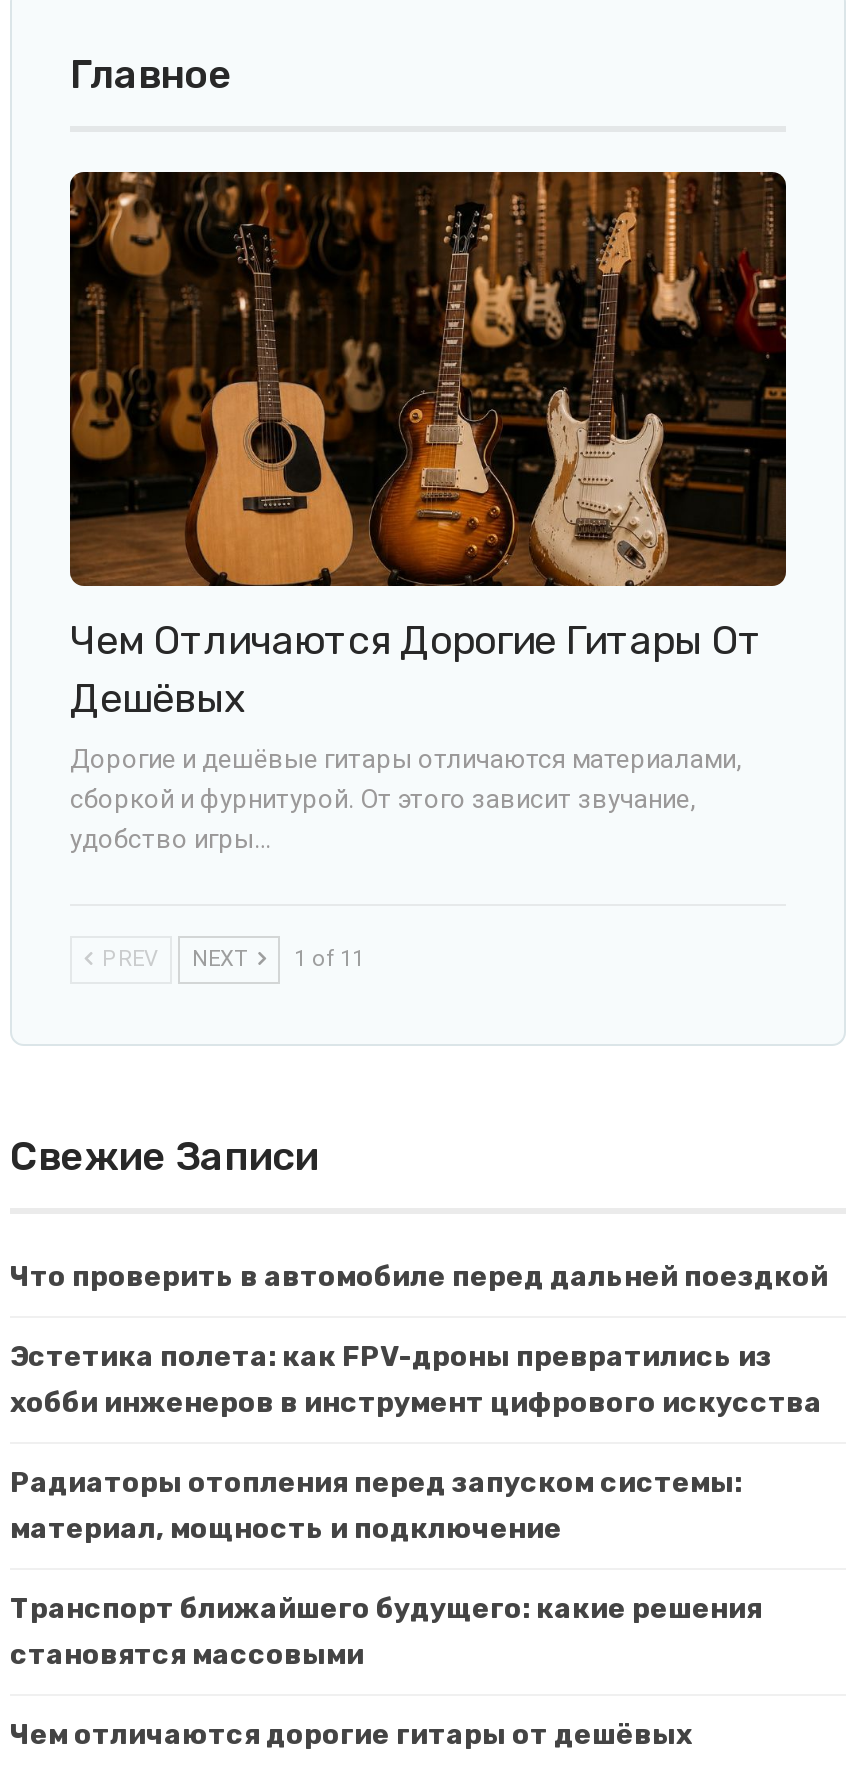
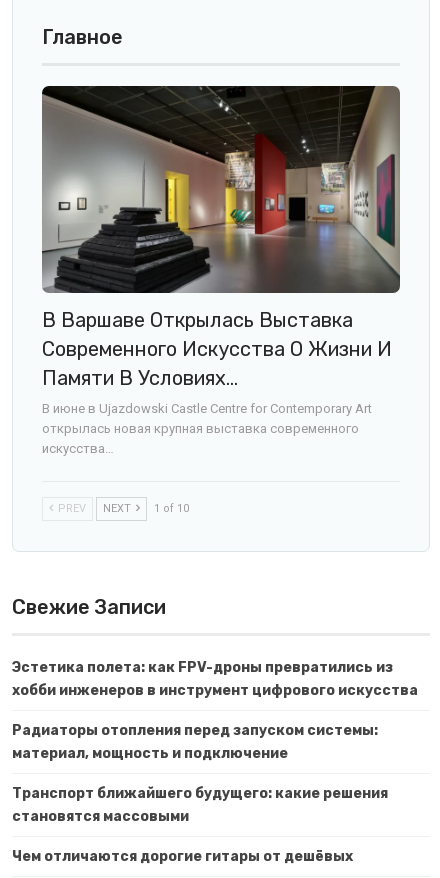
[68,170,786,722] [image] | Чем Отличаются Дорогие Гитары От | Дешёвых -> [41,85,401,390] [image] | В Варшаве Открылась Выставка | Современного Искусства О Жизни И | Памяти В Условиях…
[70,744,742,854] Дорогие и дешёвые гитары отличаются материалами, | сборкой и фурнитурой. От этого зависит звучание, | удобство игры… -> [42,401,372,456] В июне в Ujazdowski Castle Centre for Contemporary Art | открылась новая крупная выставка современного | искусства…
moved [10,946,318,1180] -> [12,502,166,619]: PREV | NEXT | Свежие Записи
[96,946,364,972] PREV NEXT 1 of 11 -> [55,502,189,515] PREV NEXT 1 of 10
[10,1260,828,1294] Что проверить в автомобиле перед дальней поездкой -> none

